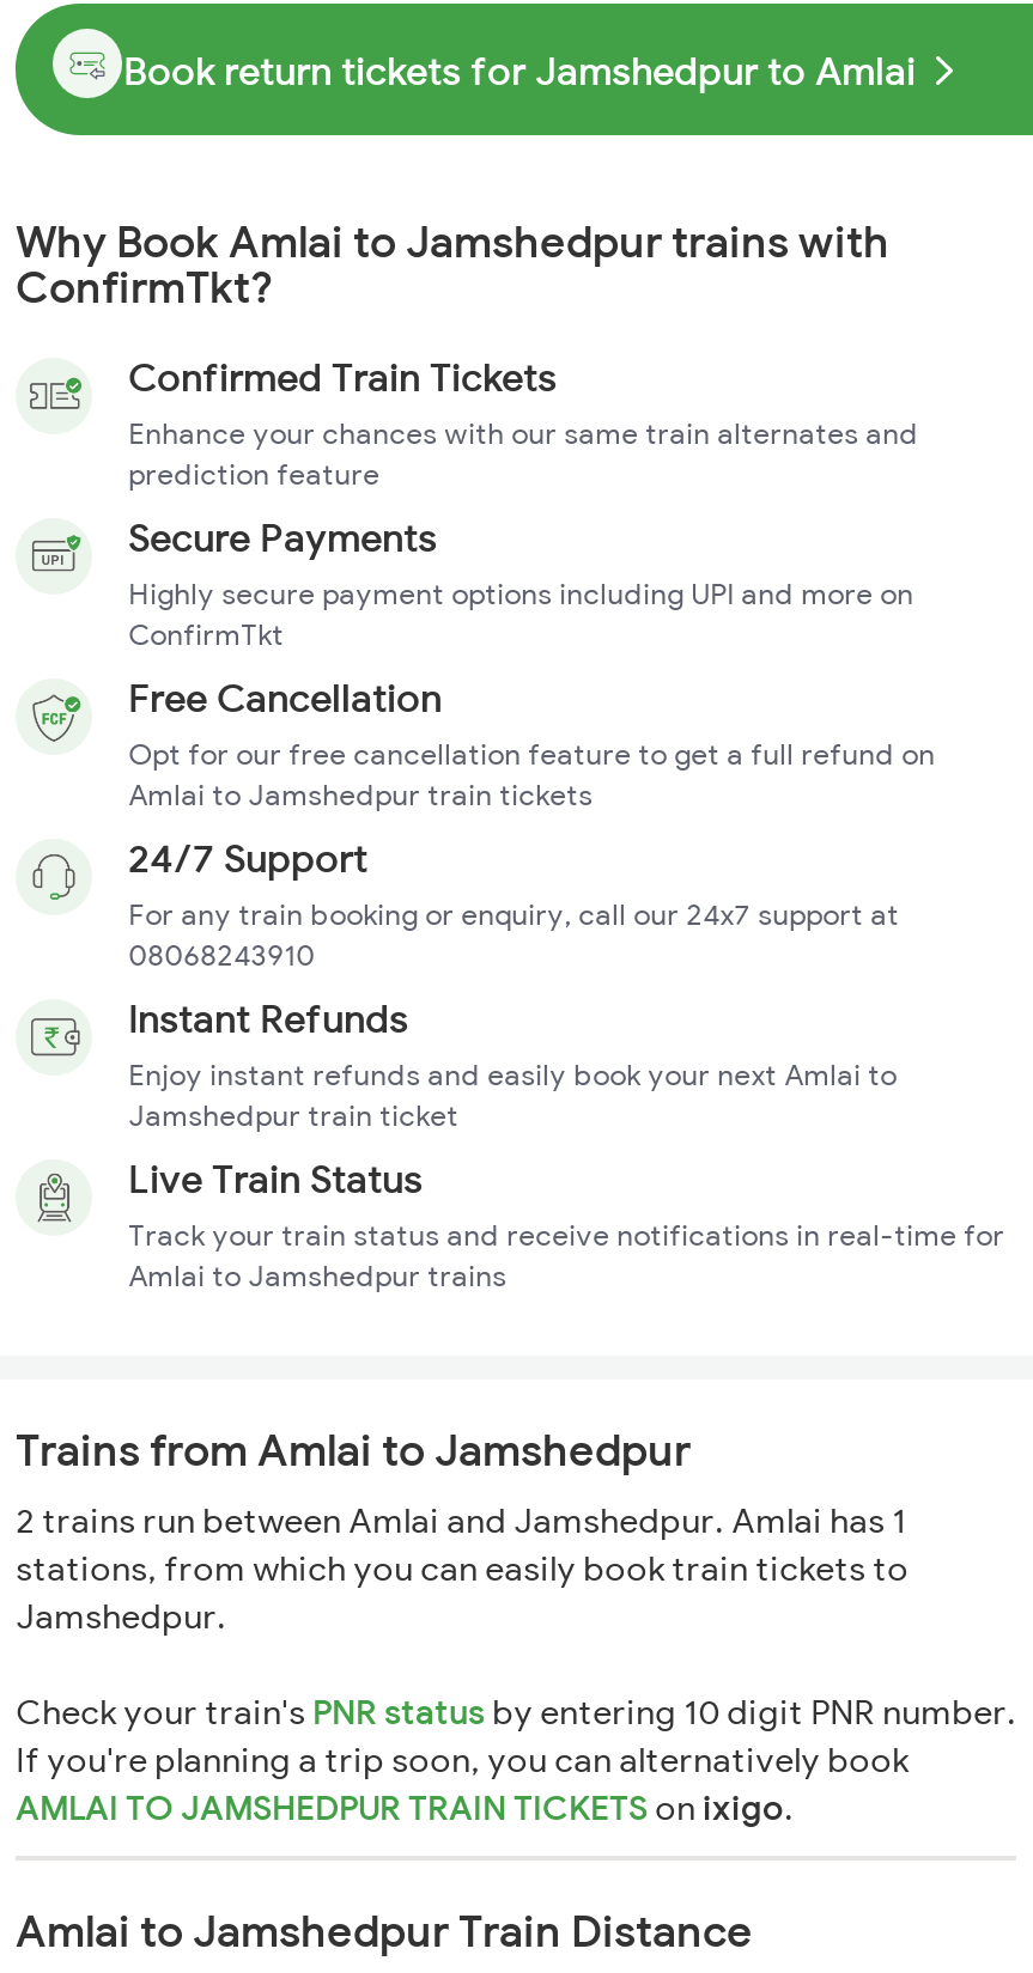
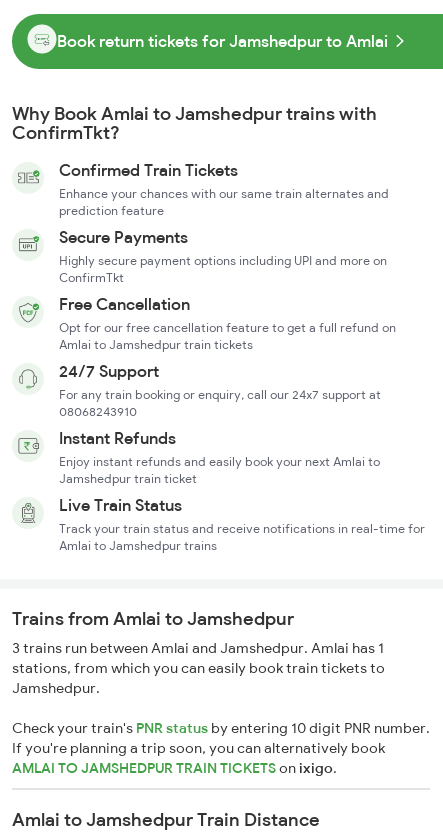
[16,1501,906,1544] 2 trains run between Amlai and Jamshedpur. Amlai has 1 -> [12,639,384,657] 3 trains run between Amlai and Jamshedpur. Amlai has 1

